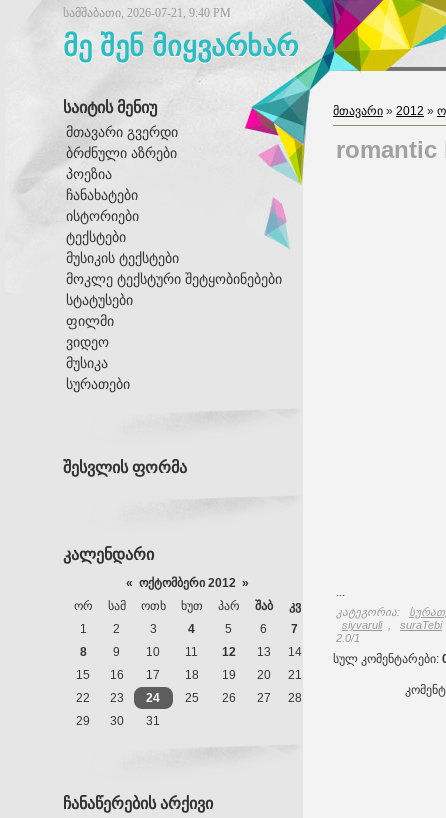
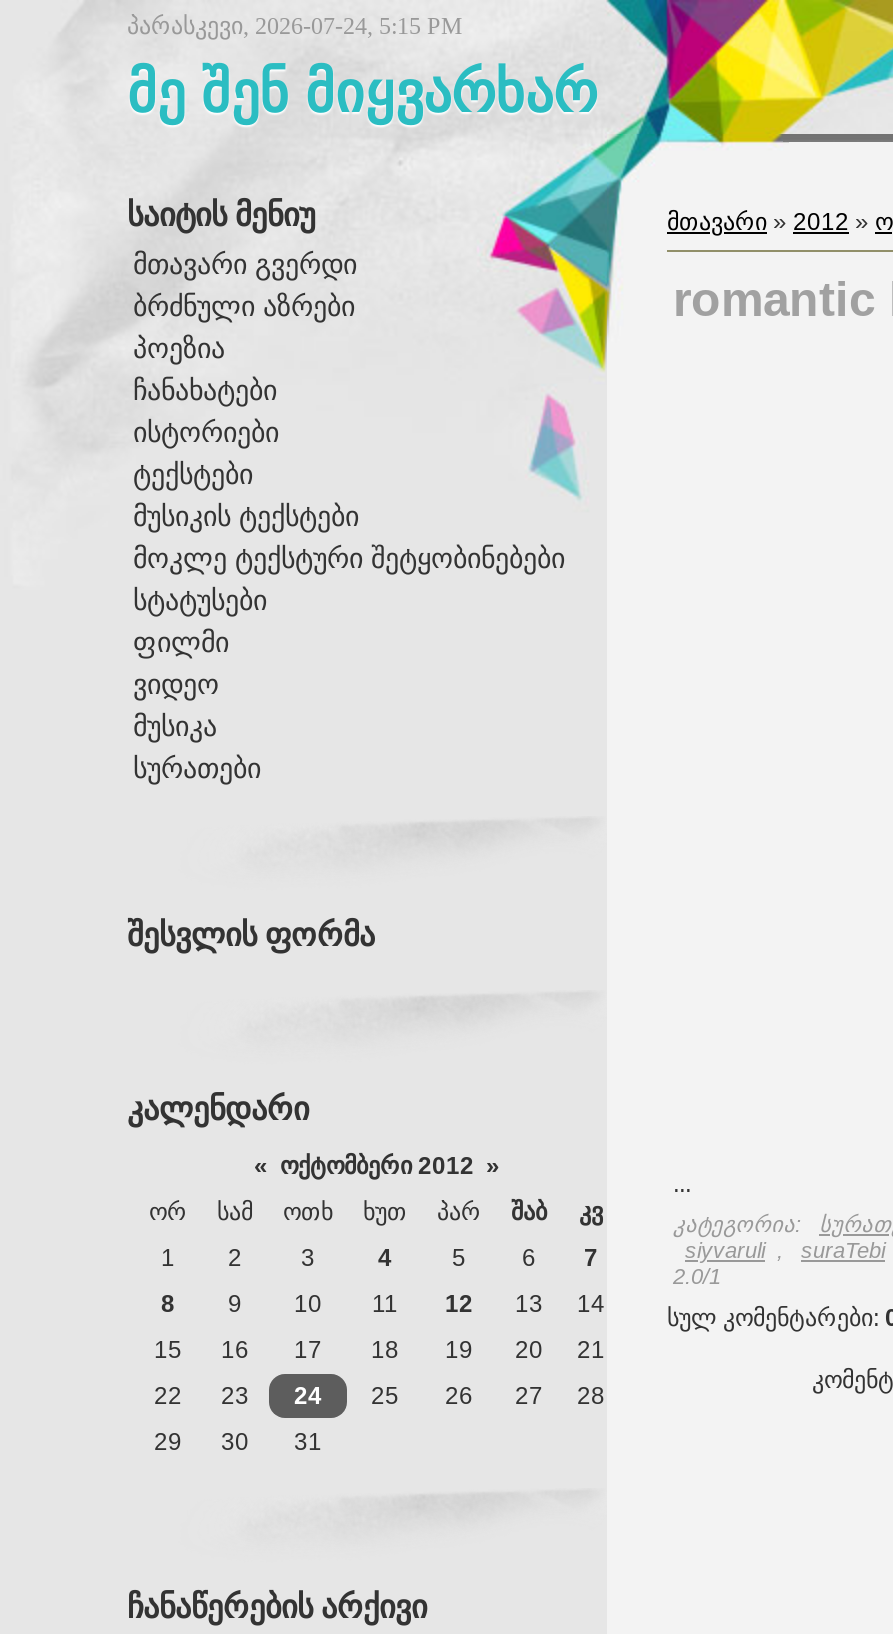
[63,6,231,20] სამშაბათი, 2026-07-21, 9:40 PM -> [127,12,463,40] პარასკევი, 2026-07-24, 5:15 PM

